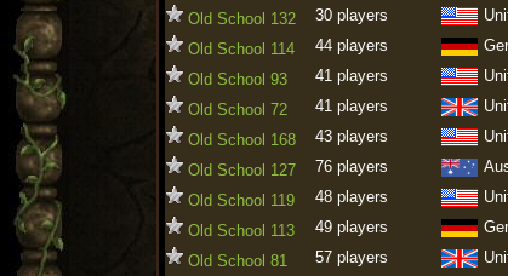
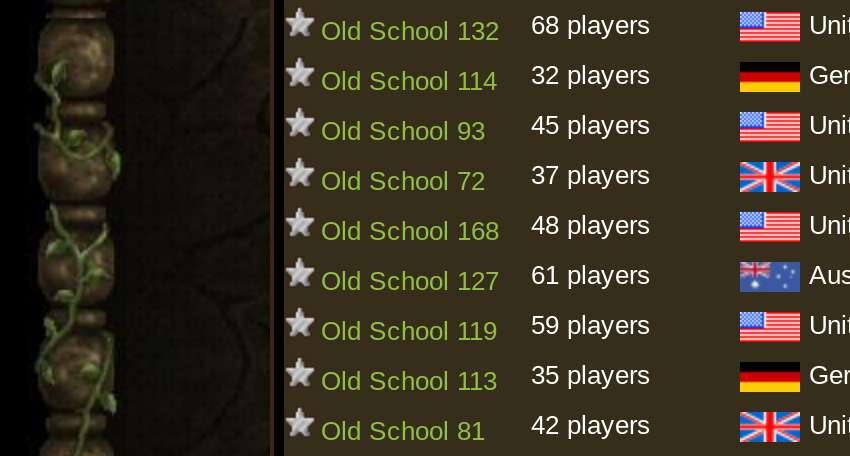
[187,6,387,28] Old School 132 30 players -> [321,10,651,46] Old School 132 68 players
[187,36,387,58] Old School 114 44 players -> [321,60,651,96] Old School 114 32 players
[187,67,387,88] Old School 93 41 players -> [321,110,651,146] Old School 93 45 players
[187,97,387,119] Old School 72 41 players -> [321,160,651,196] Old School 72 37 players
[187,127,387,149] Old School 168 43 players -> [321,210,651,246] Old School 168 48 players
[187,157,387,179] Old School 127 76 players -> [321,260,651,296] Old School 127 61 players
[187,188,387,209] Old School 119 48 players -> [321,310,651,346] Old School 119 59 players
[187,218,387,240] Old School 113 49 players -> [321,360,651,396] Old School 113 35 players
[187,248,387,270] Old School 81 57 players -> [321,410,651,446] Old School 81 42 players

